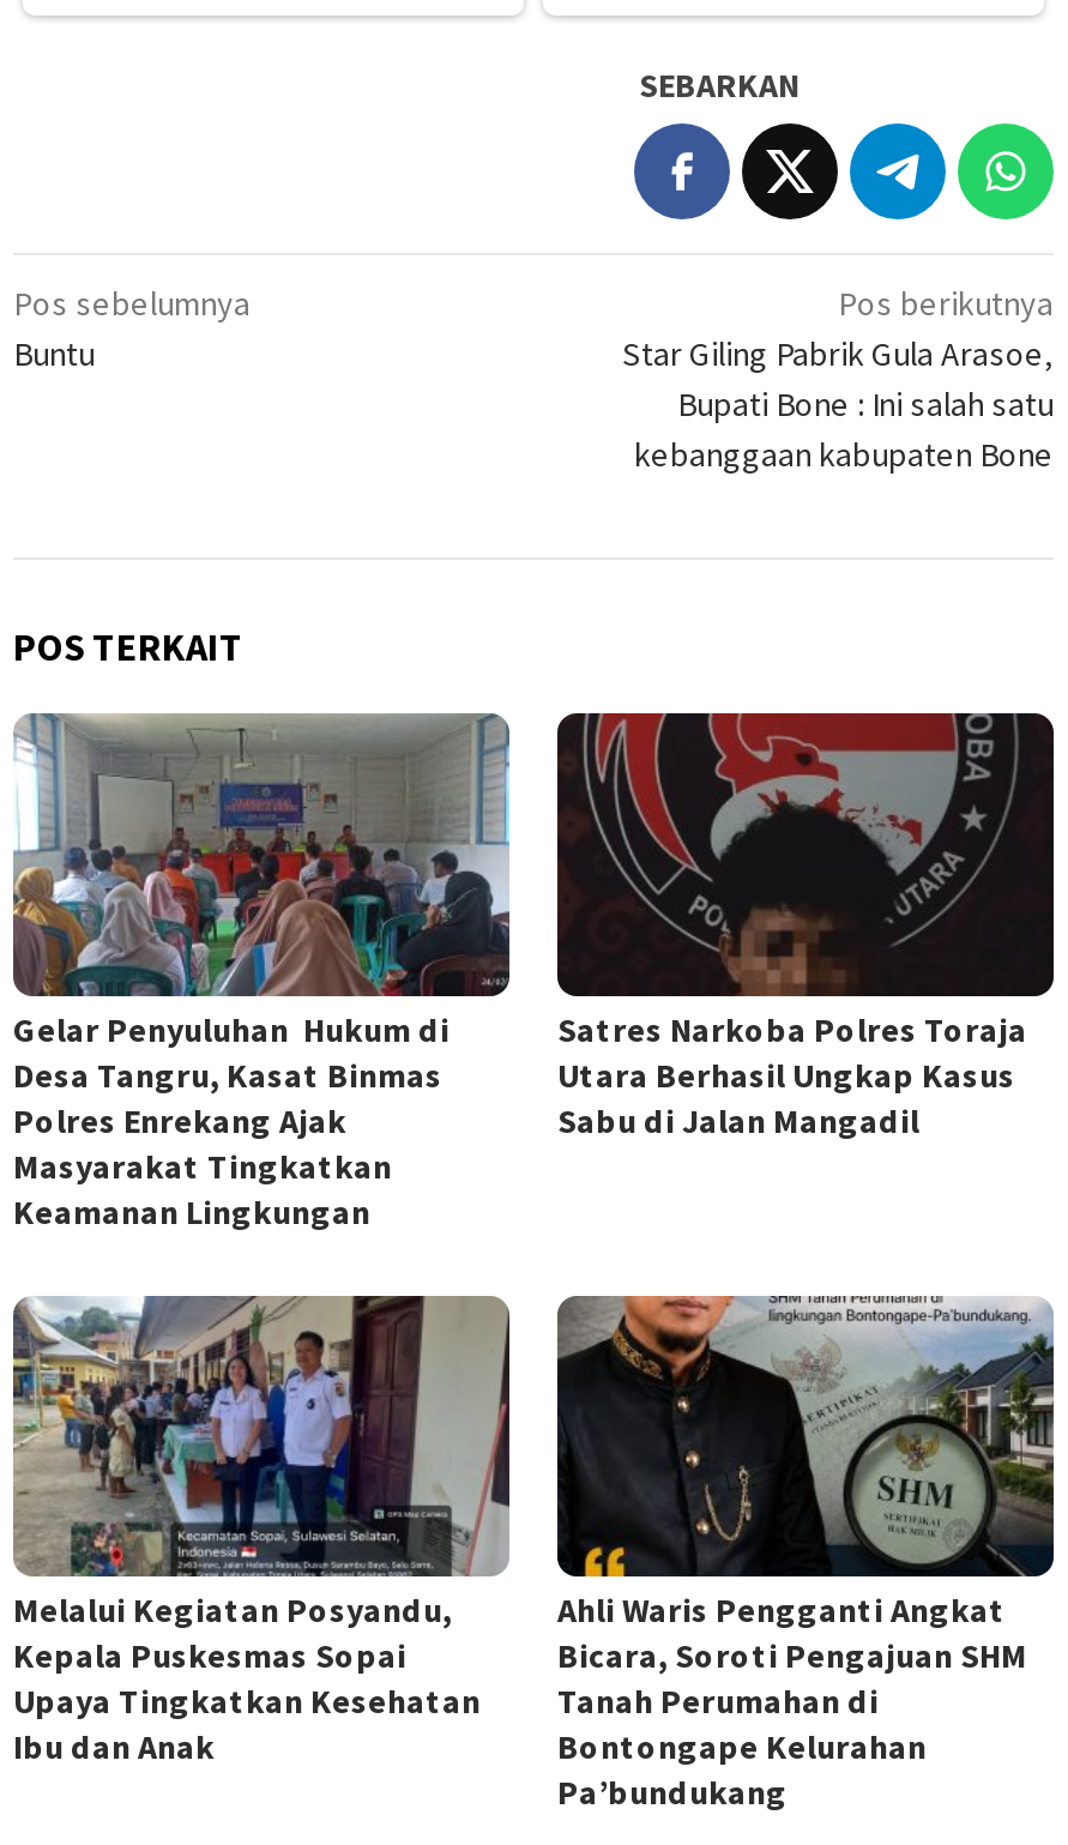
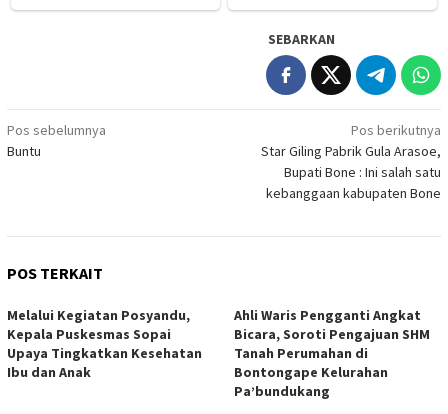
[11,712,512,1233] [image] | Gelar Penyuluhan Hukum di | Desa Tangru, Kasat Binmas | Polres Enrekang Ajak | Masyarakat Tingkatkan | Keamanan Lingkungan -> none
[555,710,1056,1142] [image] | Satres Narkoba Polres Toraja | Utara Berhasil Ungkap Kasus | Sabu di Jalan Mangadil -> none
[11,1295,512,1580] [image] -> none
[555,1295,1056,1580] [image] -> none

